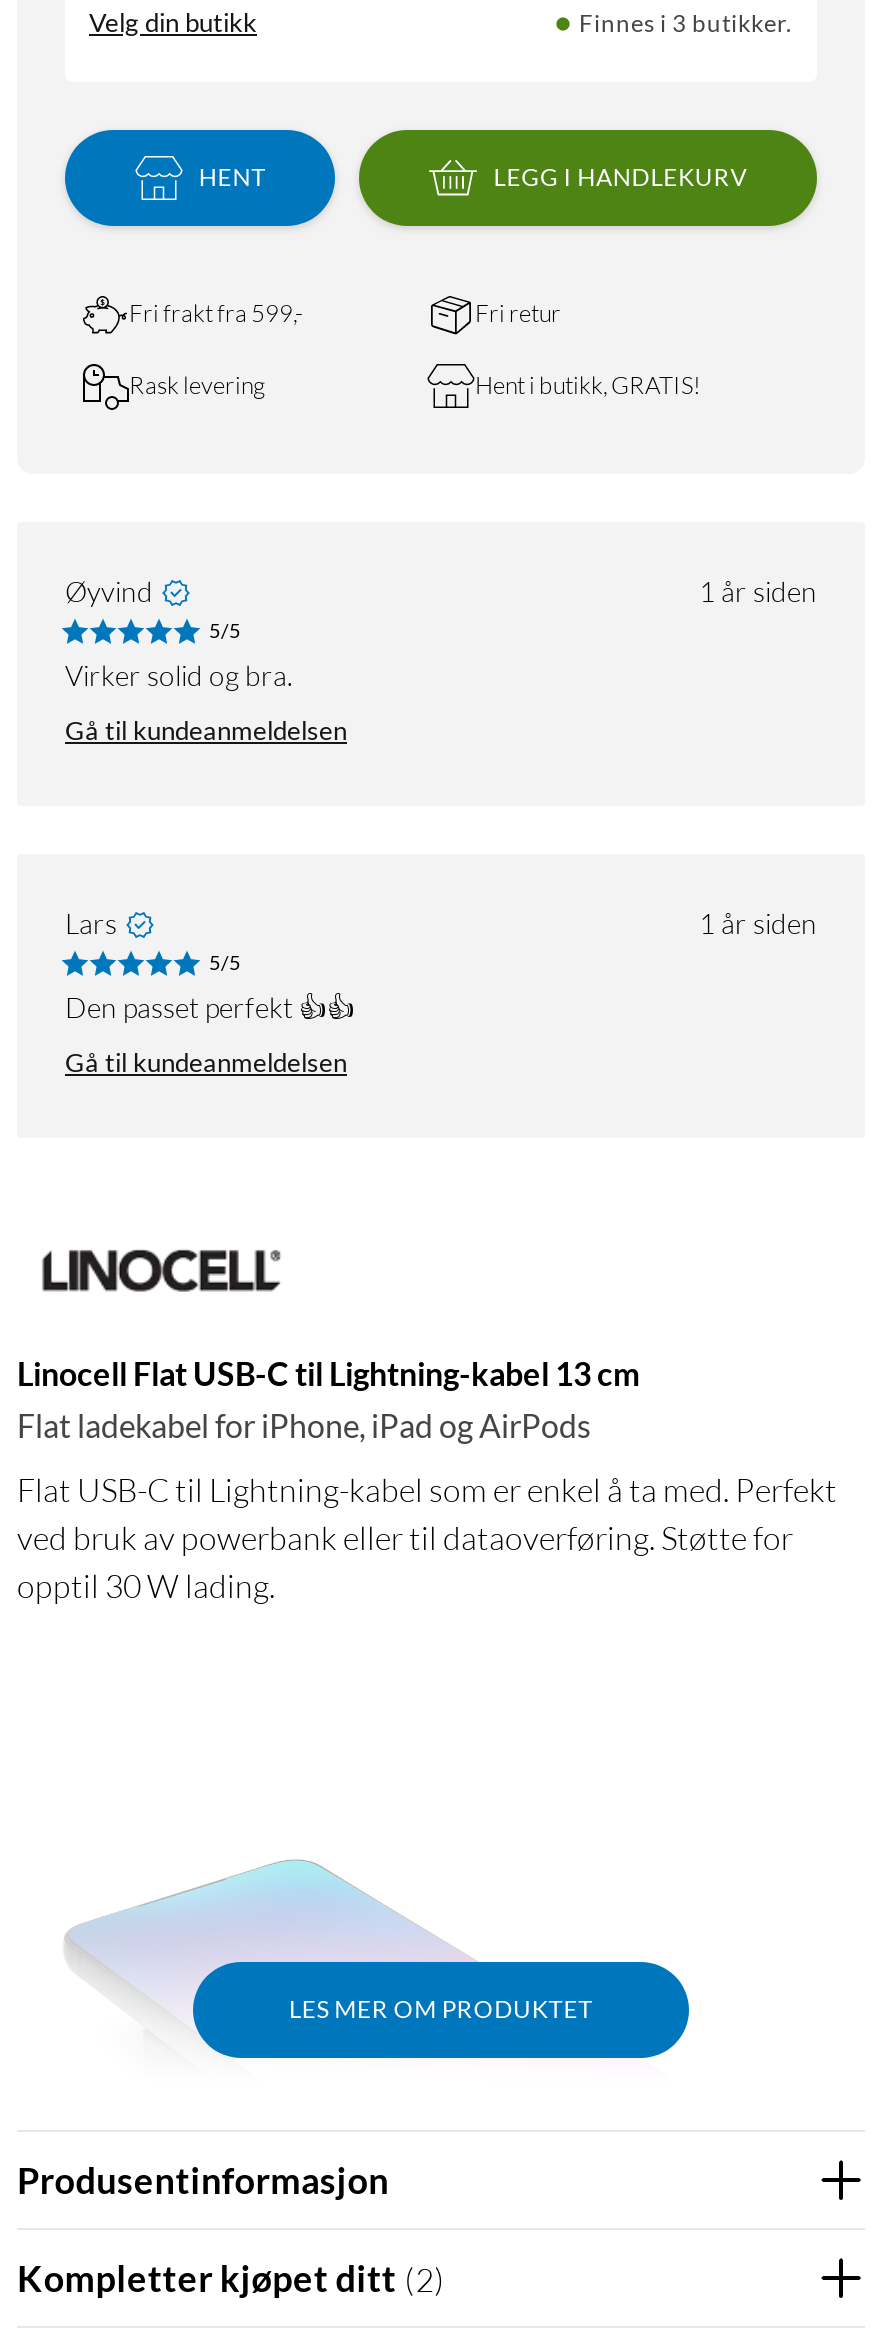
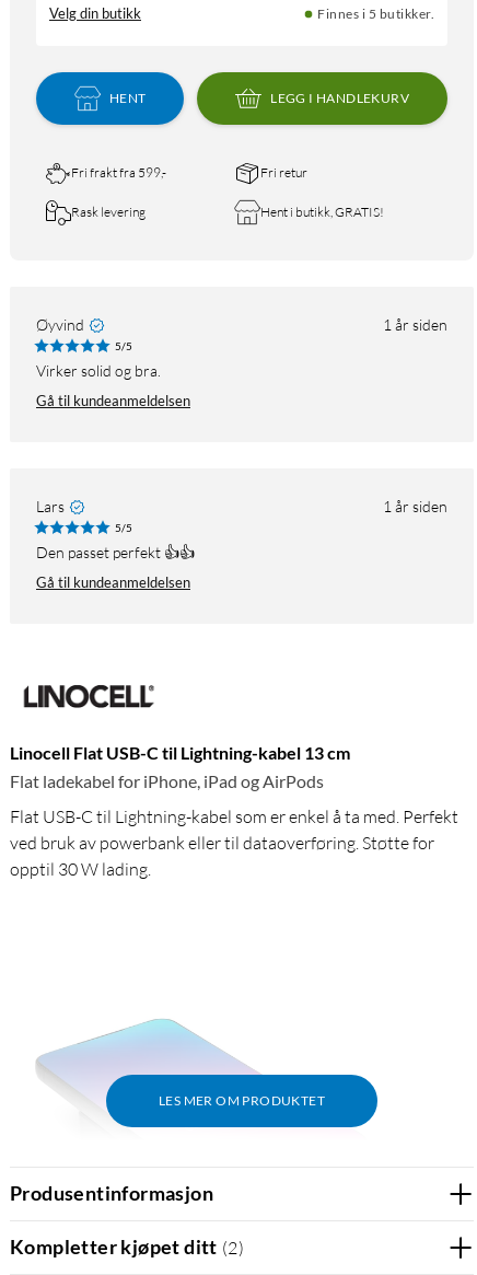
[579,9,793,39] Finnes i 3 butikker. -> [317,5,434,21] Finnes i 5 butikker.

